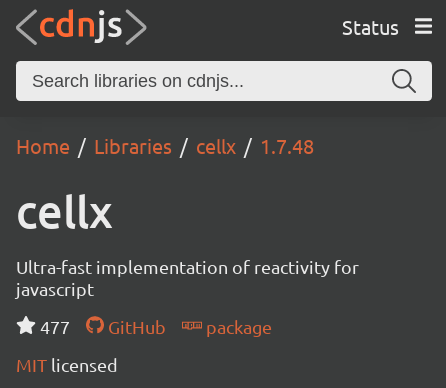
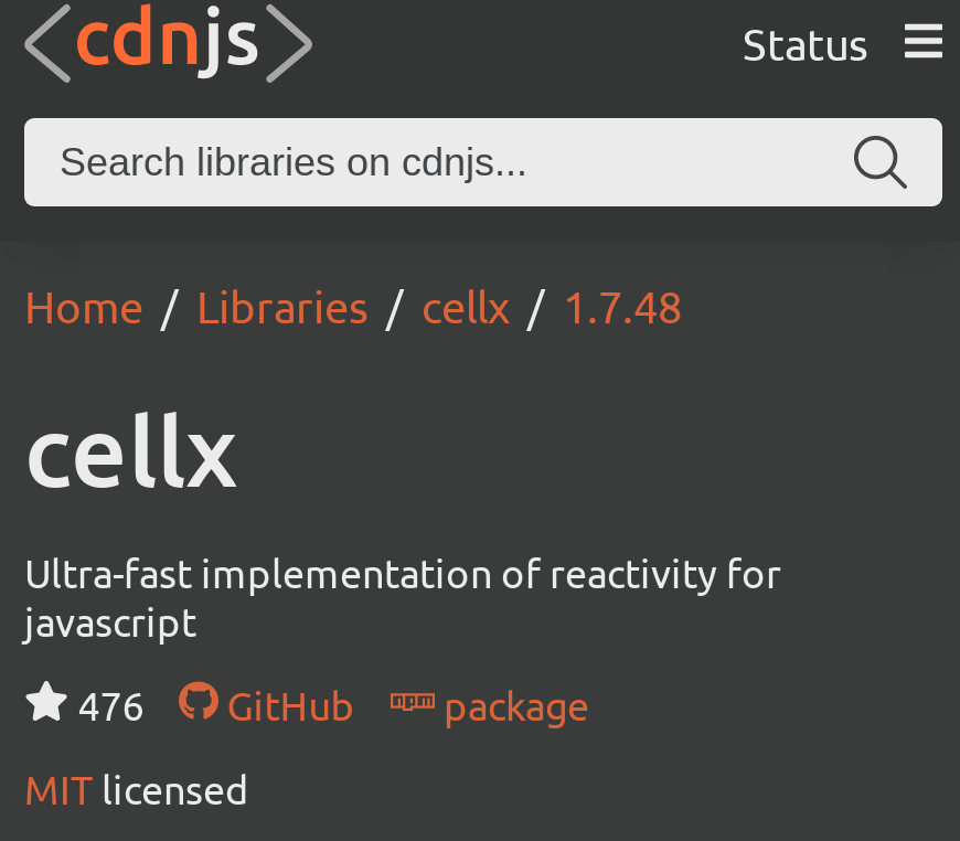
[36,316,272,337] 477 GitHub package -> [69,681,589,727] 476 GitHub package

